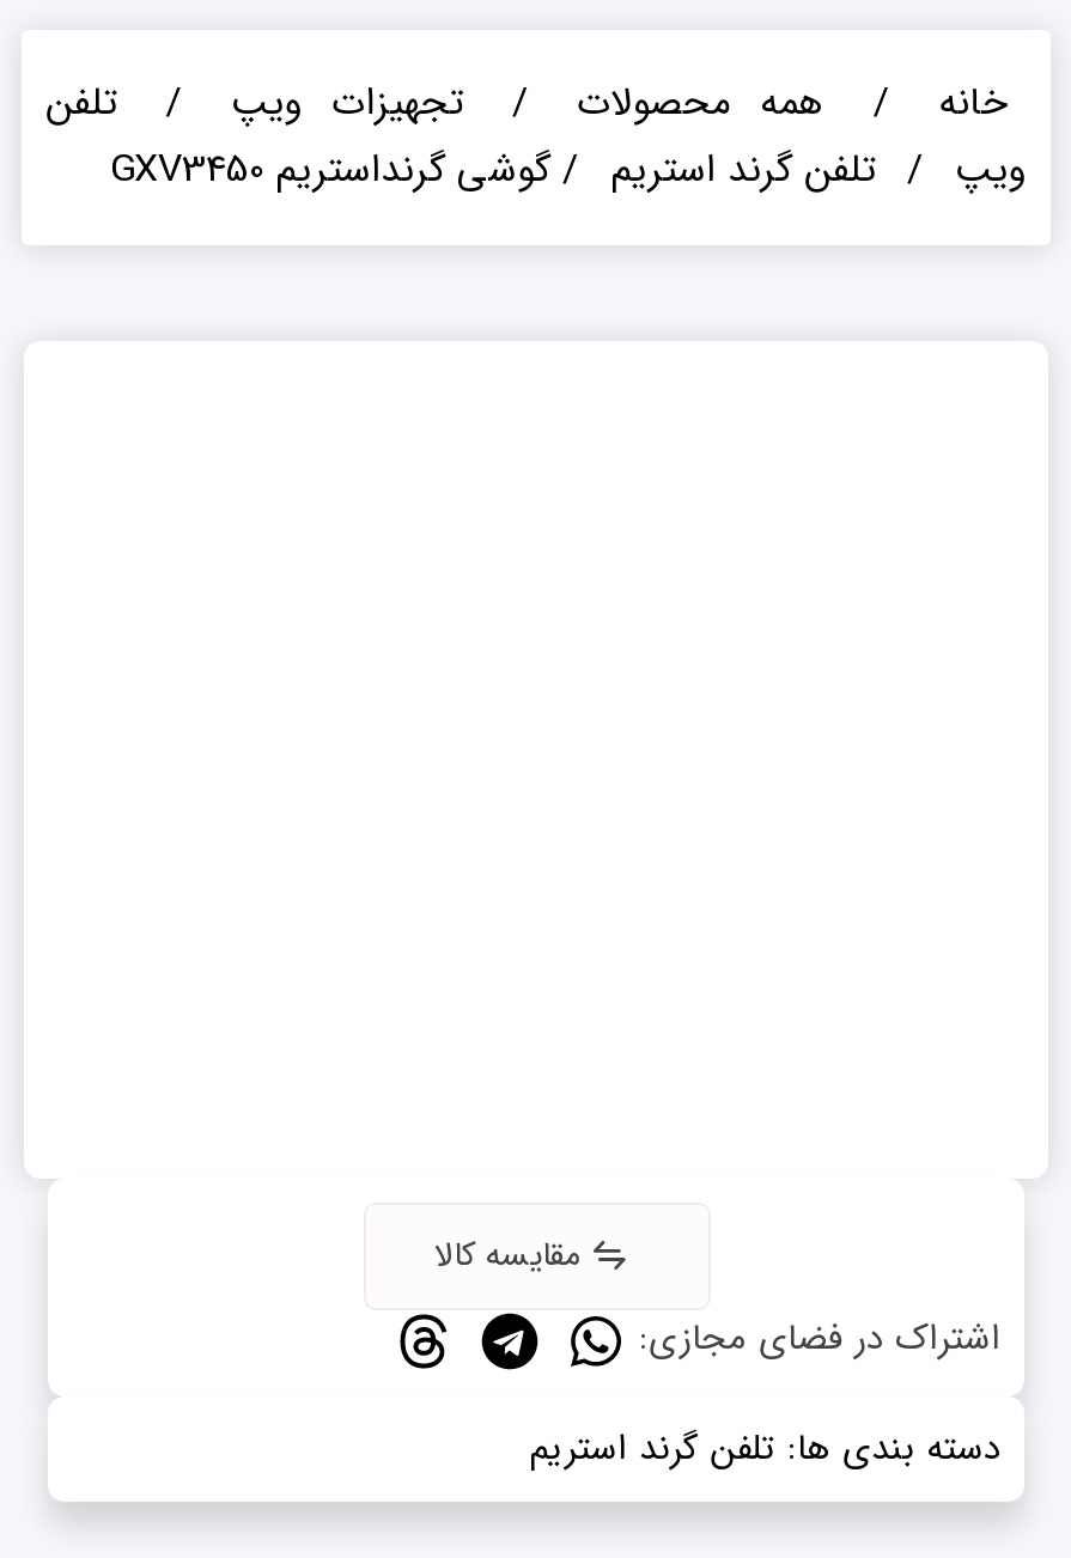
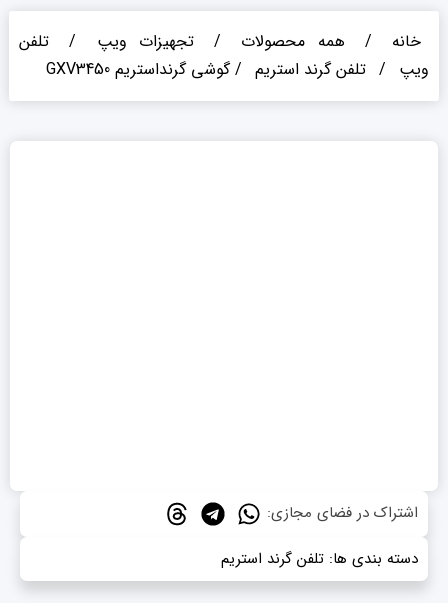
[434,1228,580,1281] مقایسه کالا -> none

